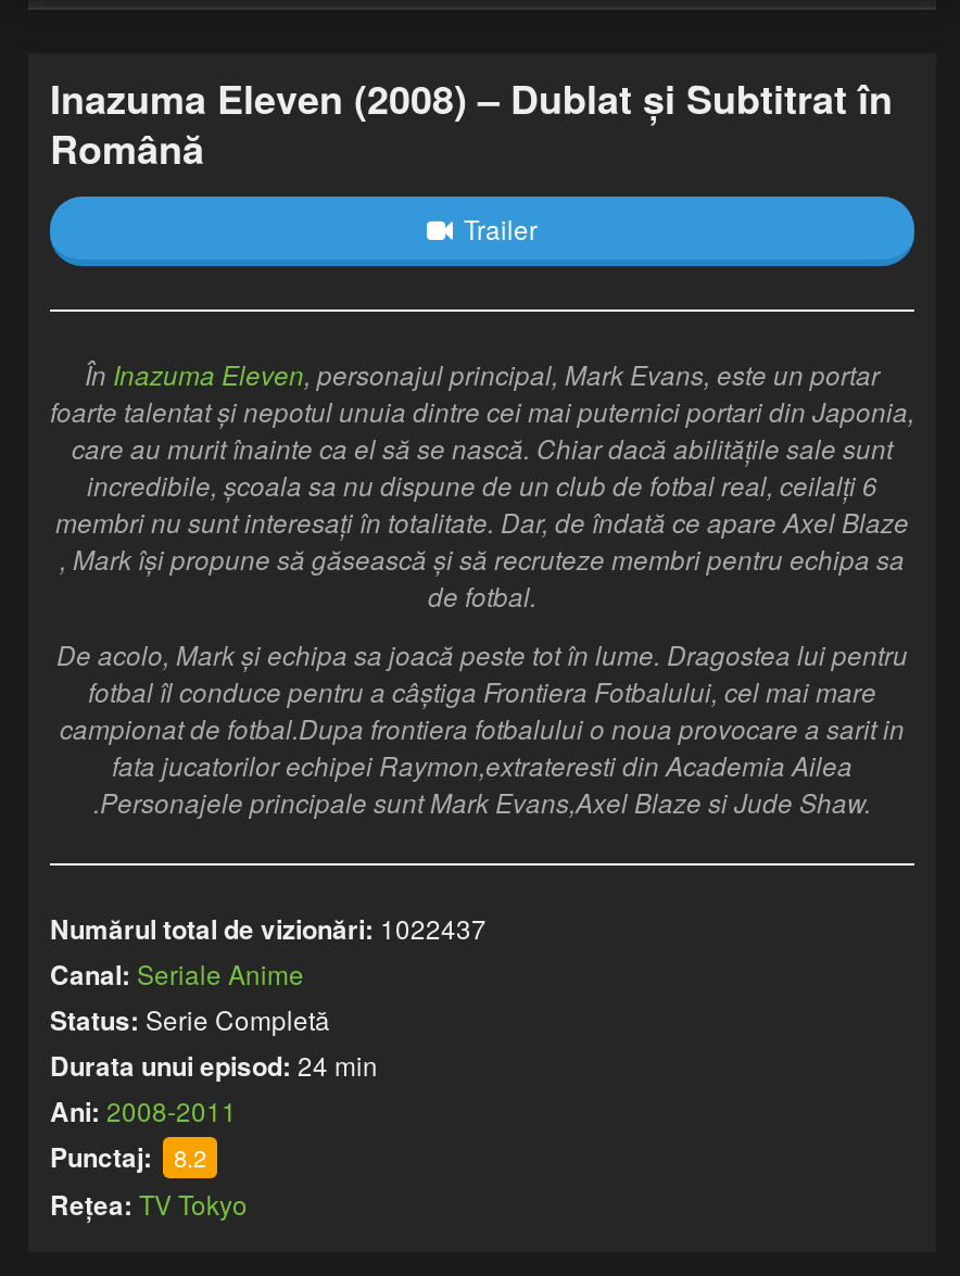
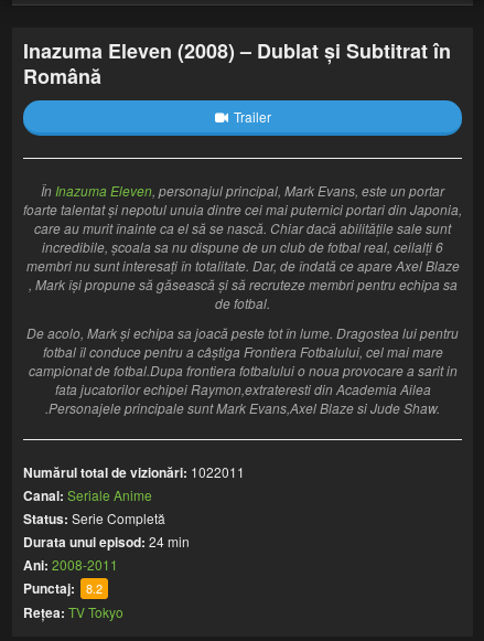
[50,909,487,948] Numărul total de vizionări: 1022437 -> [23,462,245,482] Numărul total de vizionări: 1022011

